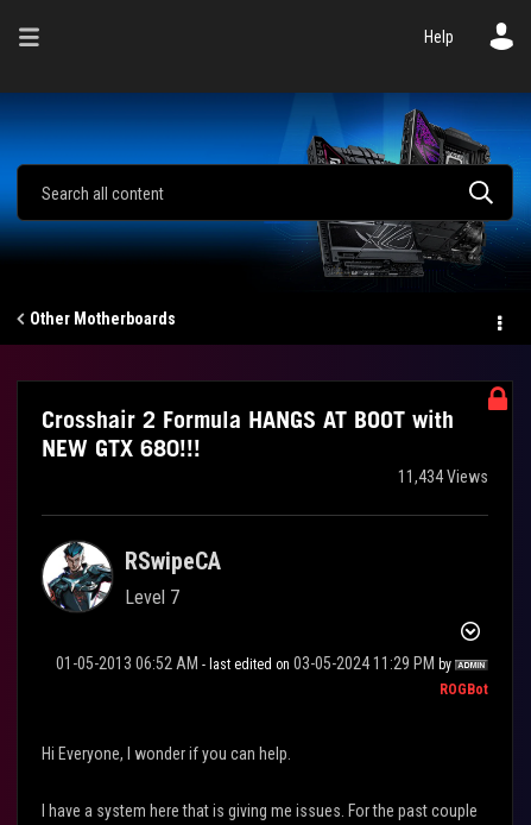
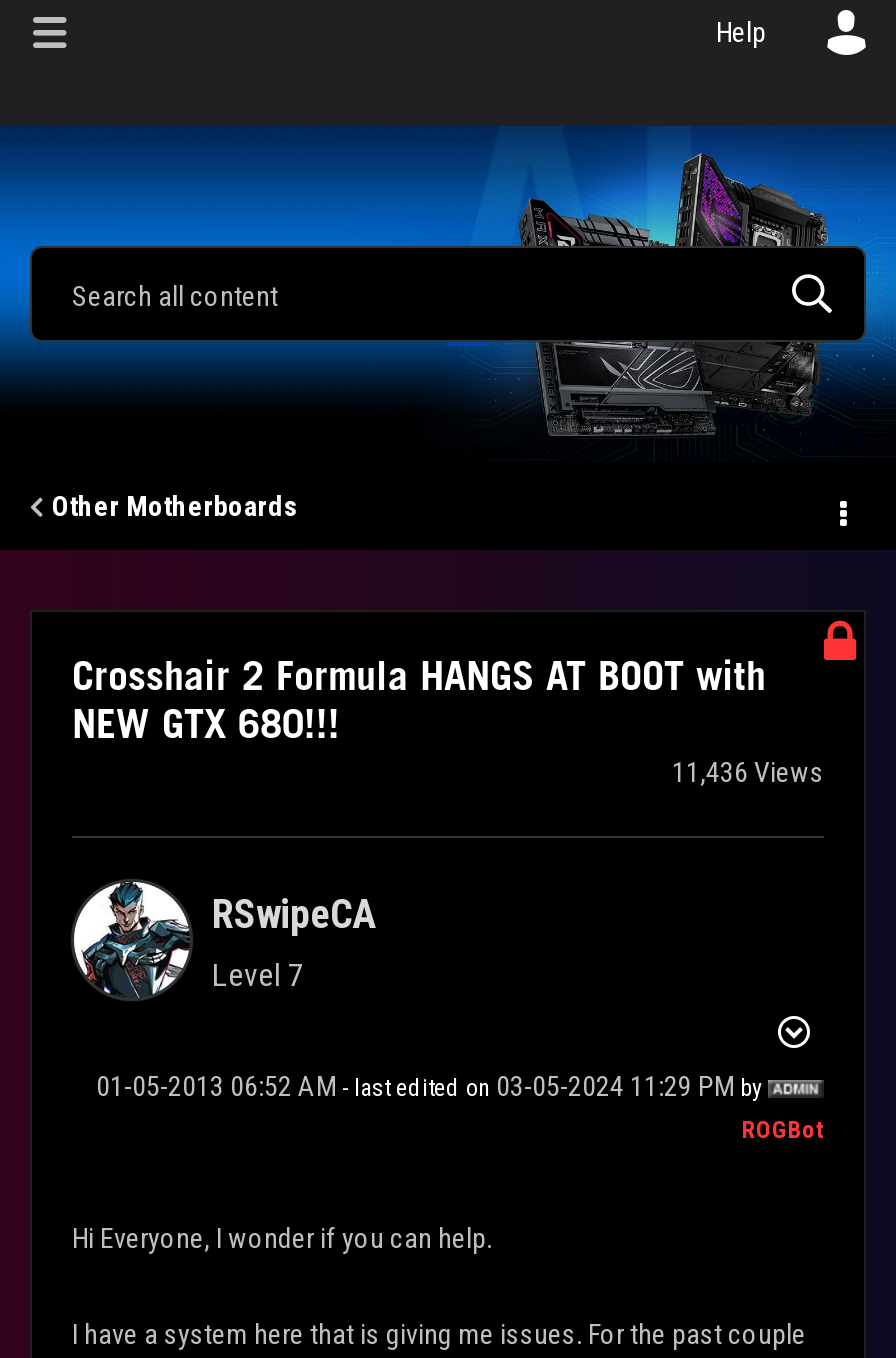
[398,467,488,486] 11,434 Views -> [672,756,824,788] 11,436 Views

